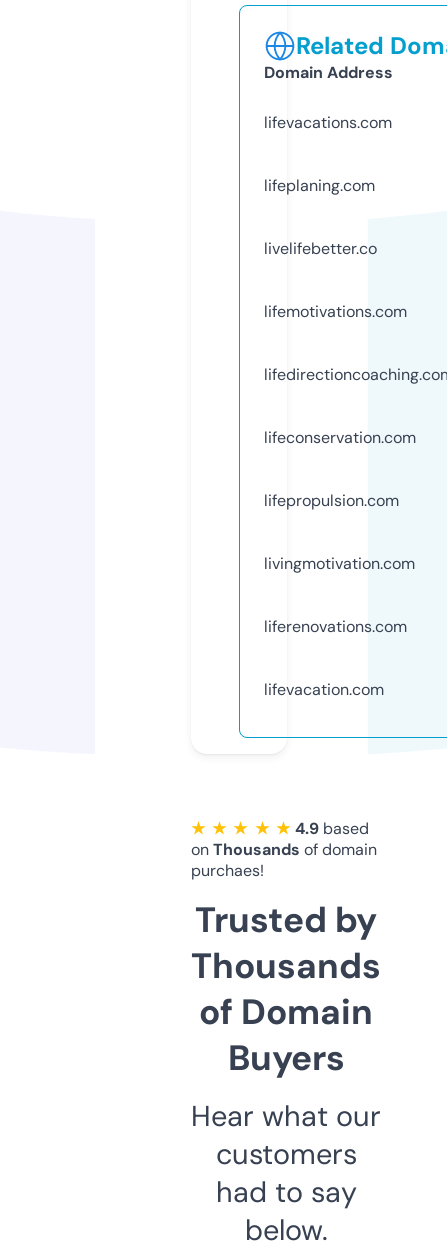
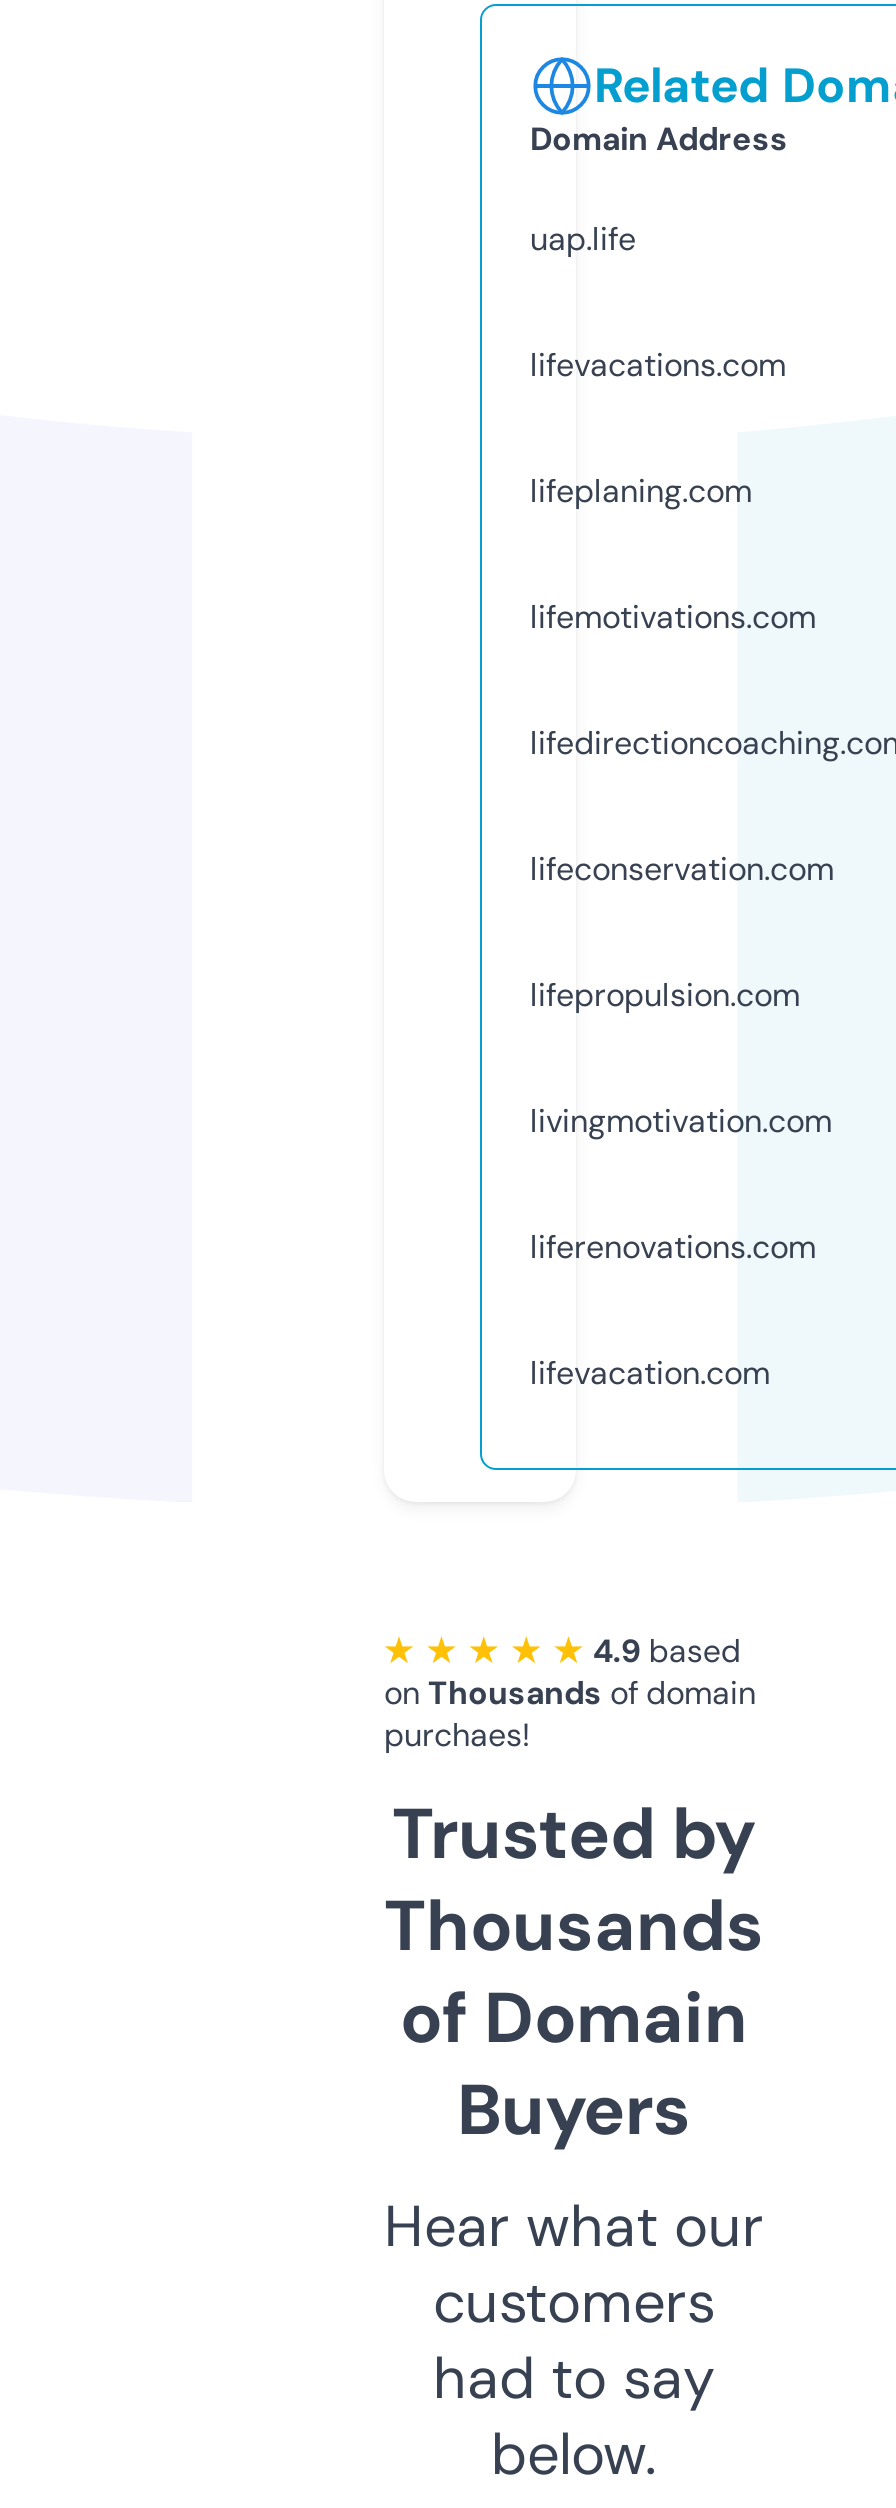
none -> [530,218,636,260] uap.life
moved [264,112,392,196] -> [530,344,786,512]: lifevacations.com | lifeplaning.com
[264,238,377,259] livelifebetter.co -> none

